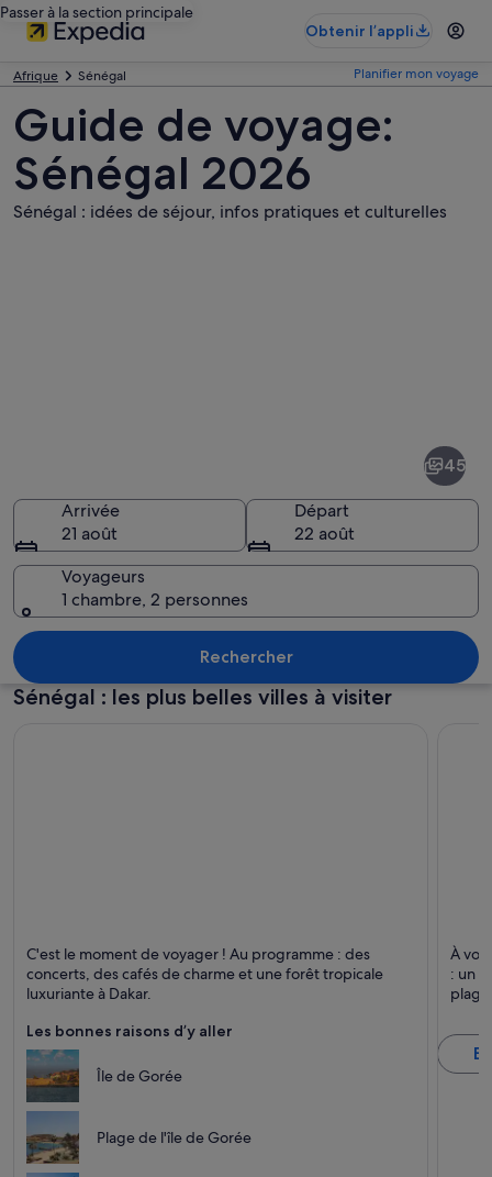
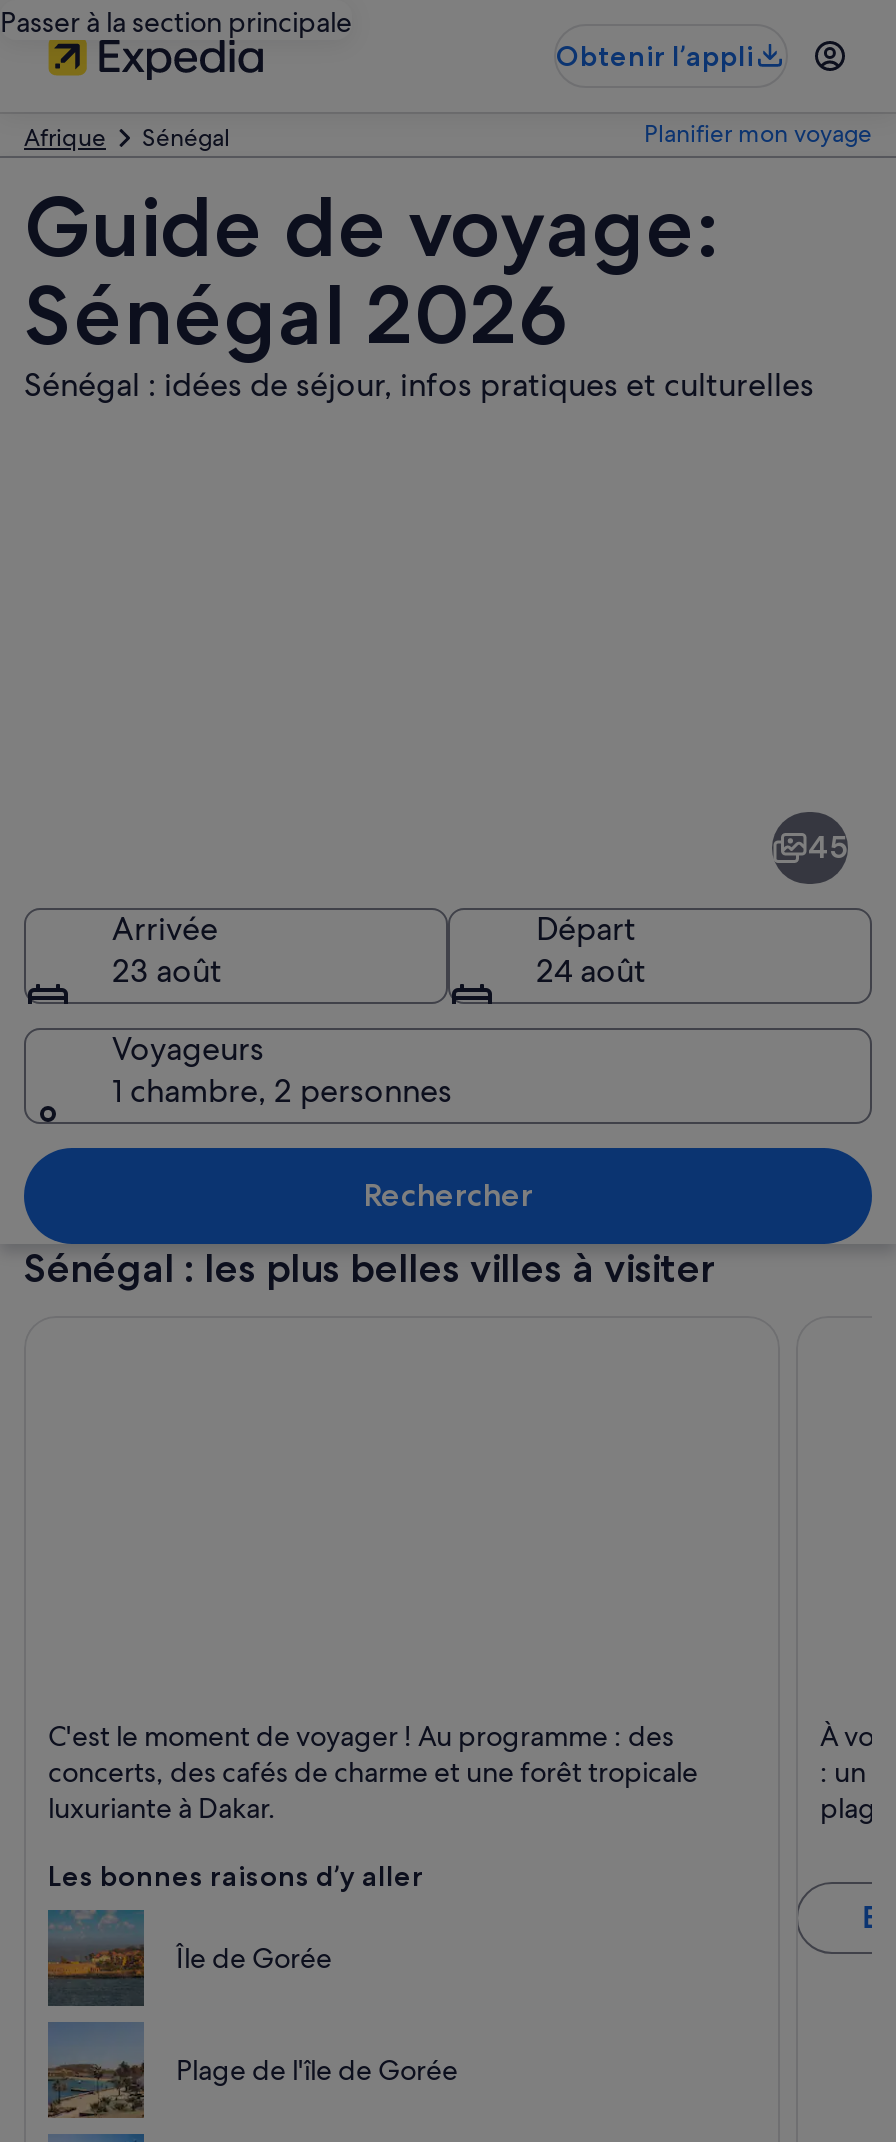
[62,521,118,545] 21 août -> [112,949,222,991] 23 août
[294,521,355,545] 22 août -> [536,949,646,991] 24 août

